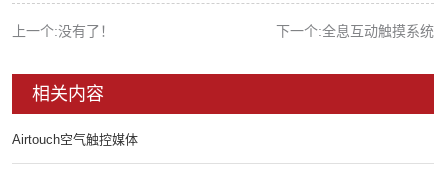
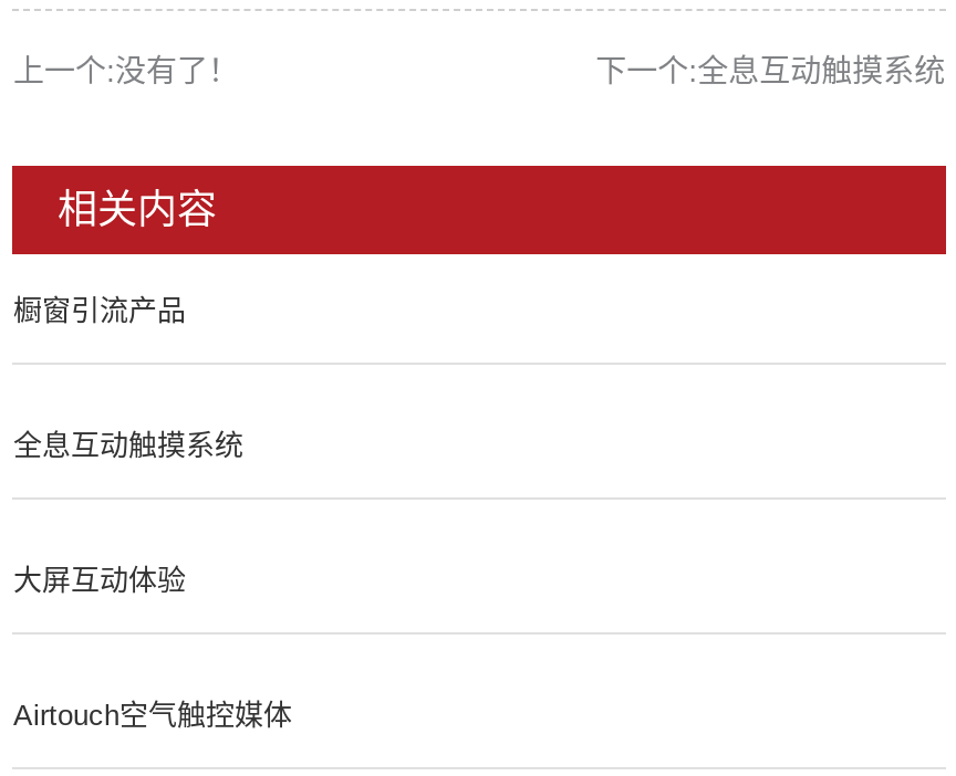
none -> [13,293,186,326] 橱窗引流产品
none -> [13,428,243,461] 全息互动触摸系统
none -> [13,563,186,596] 大屏互动体验

